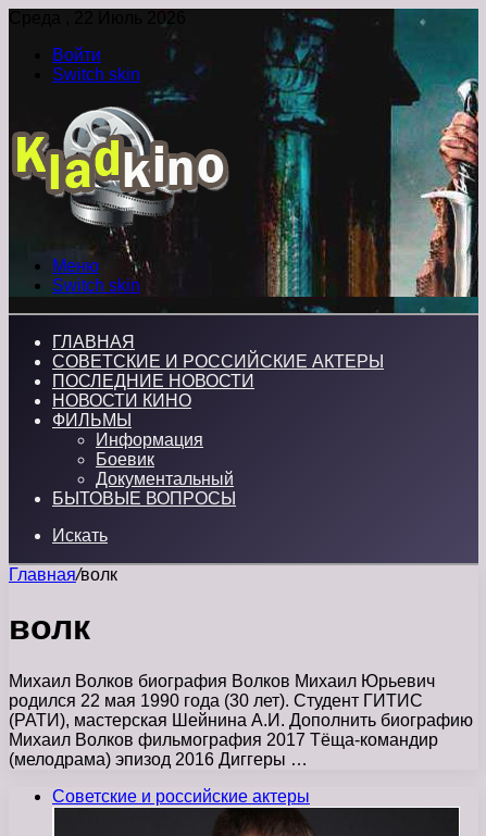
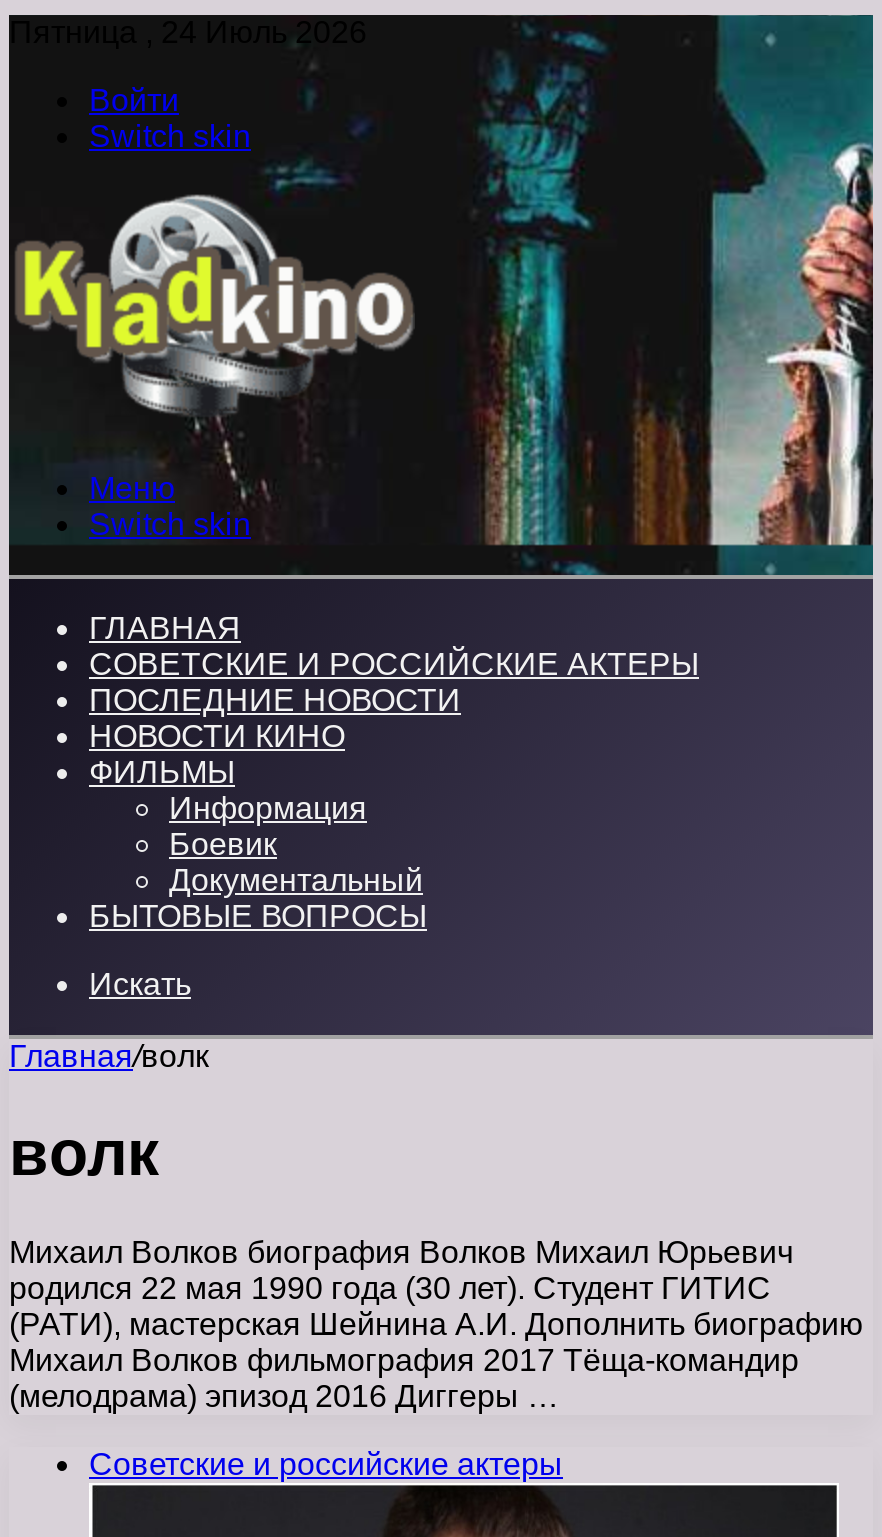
[9,9,186,27] Среда , 22 Июль 2026 -> [9,15,367,49] Пятница , 24 Июль 2026

